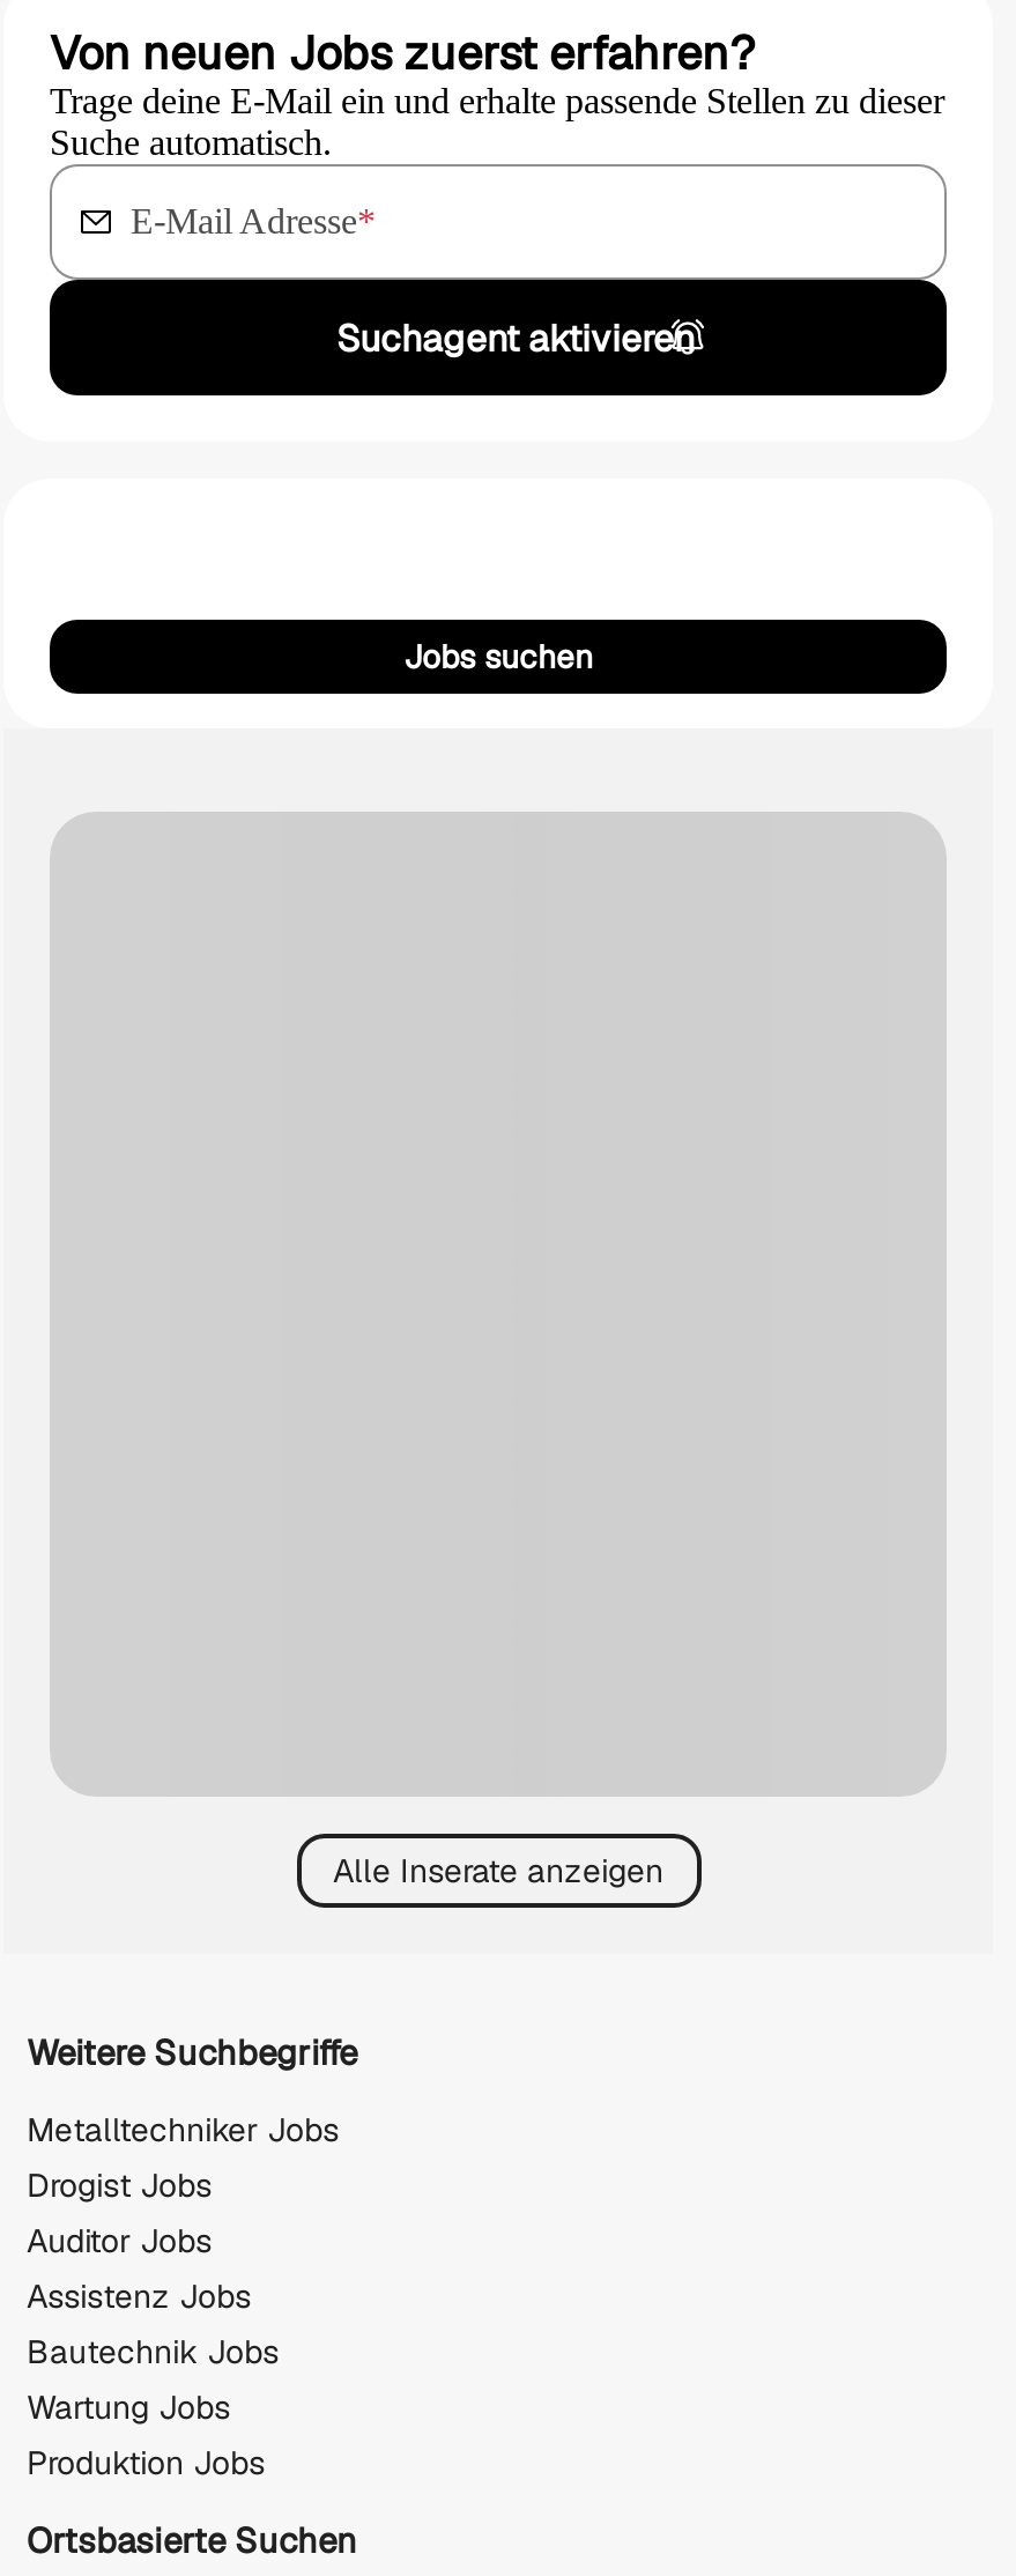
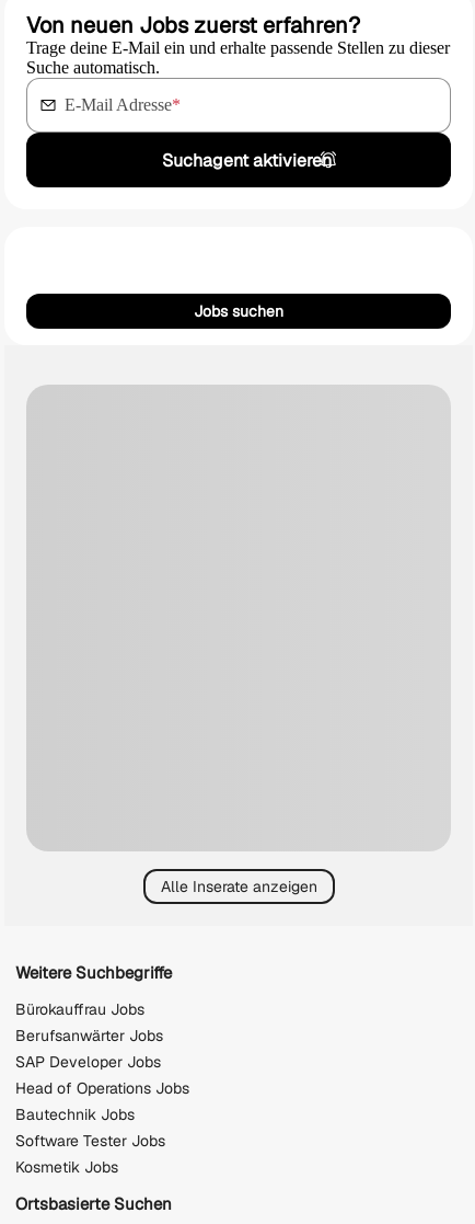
[27,2109,339,2317] Metalltechniker Jobs | Drogist Jobs | Auditor Jobs | Assistenz Jobs -> [15,999,189,1098] Bürokauffrau Jobs | Berufsanwärter Jobs | SAP Developer Jobs | Head of Operations Jobs
[27,2386,265,2484] Wartung Jobs | Produktion Jobs -> [15,1131,165,1177] Software Tester Jobs | Kosmetik Jobs

